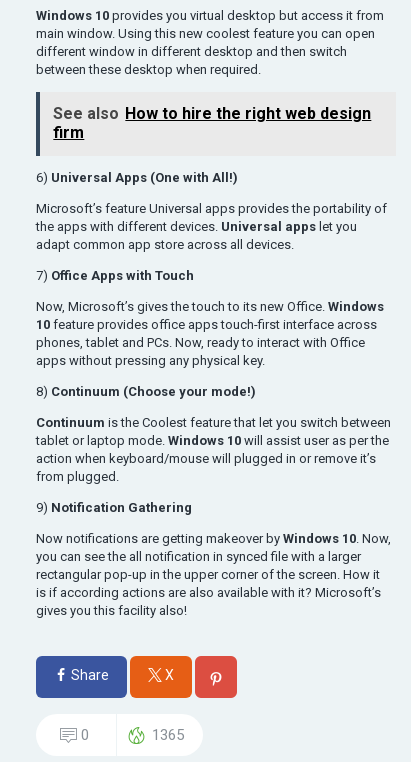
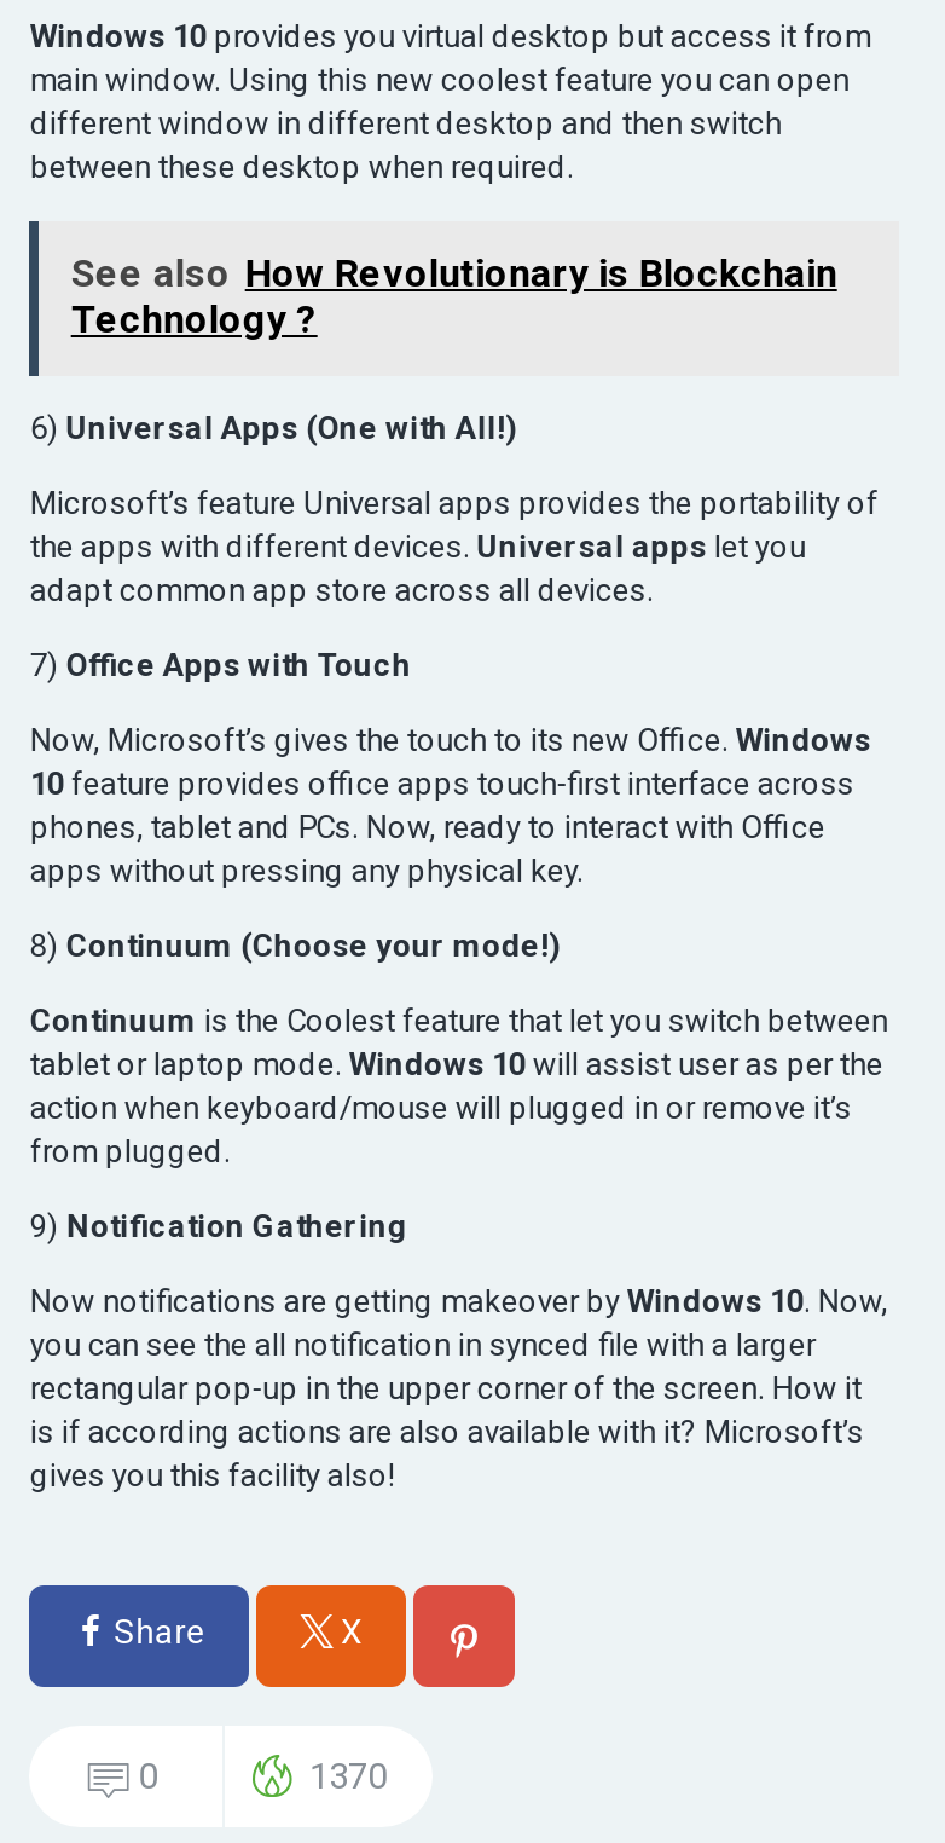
[53,104,371,142] See also How to hire the right web design | firm -> [71,251,837,342] See also How Revolutionary is Blockchain | Technology ?
[152,726,184,744] 1365 -> [309,1754,387,1798] 1370

